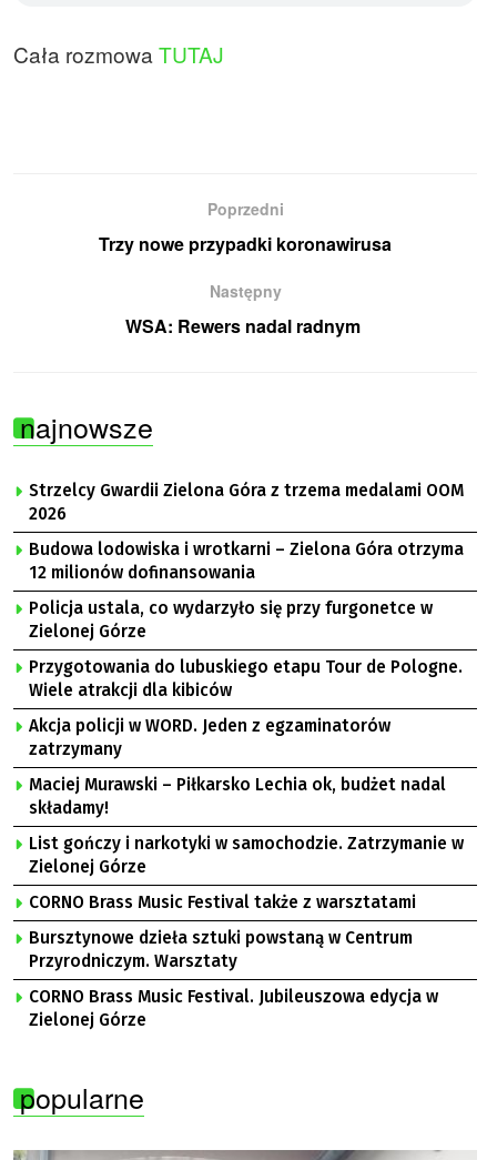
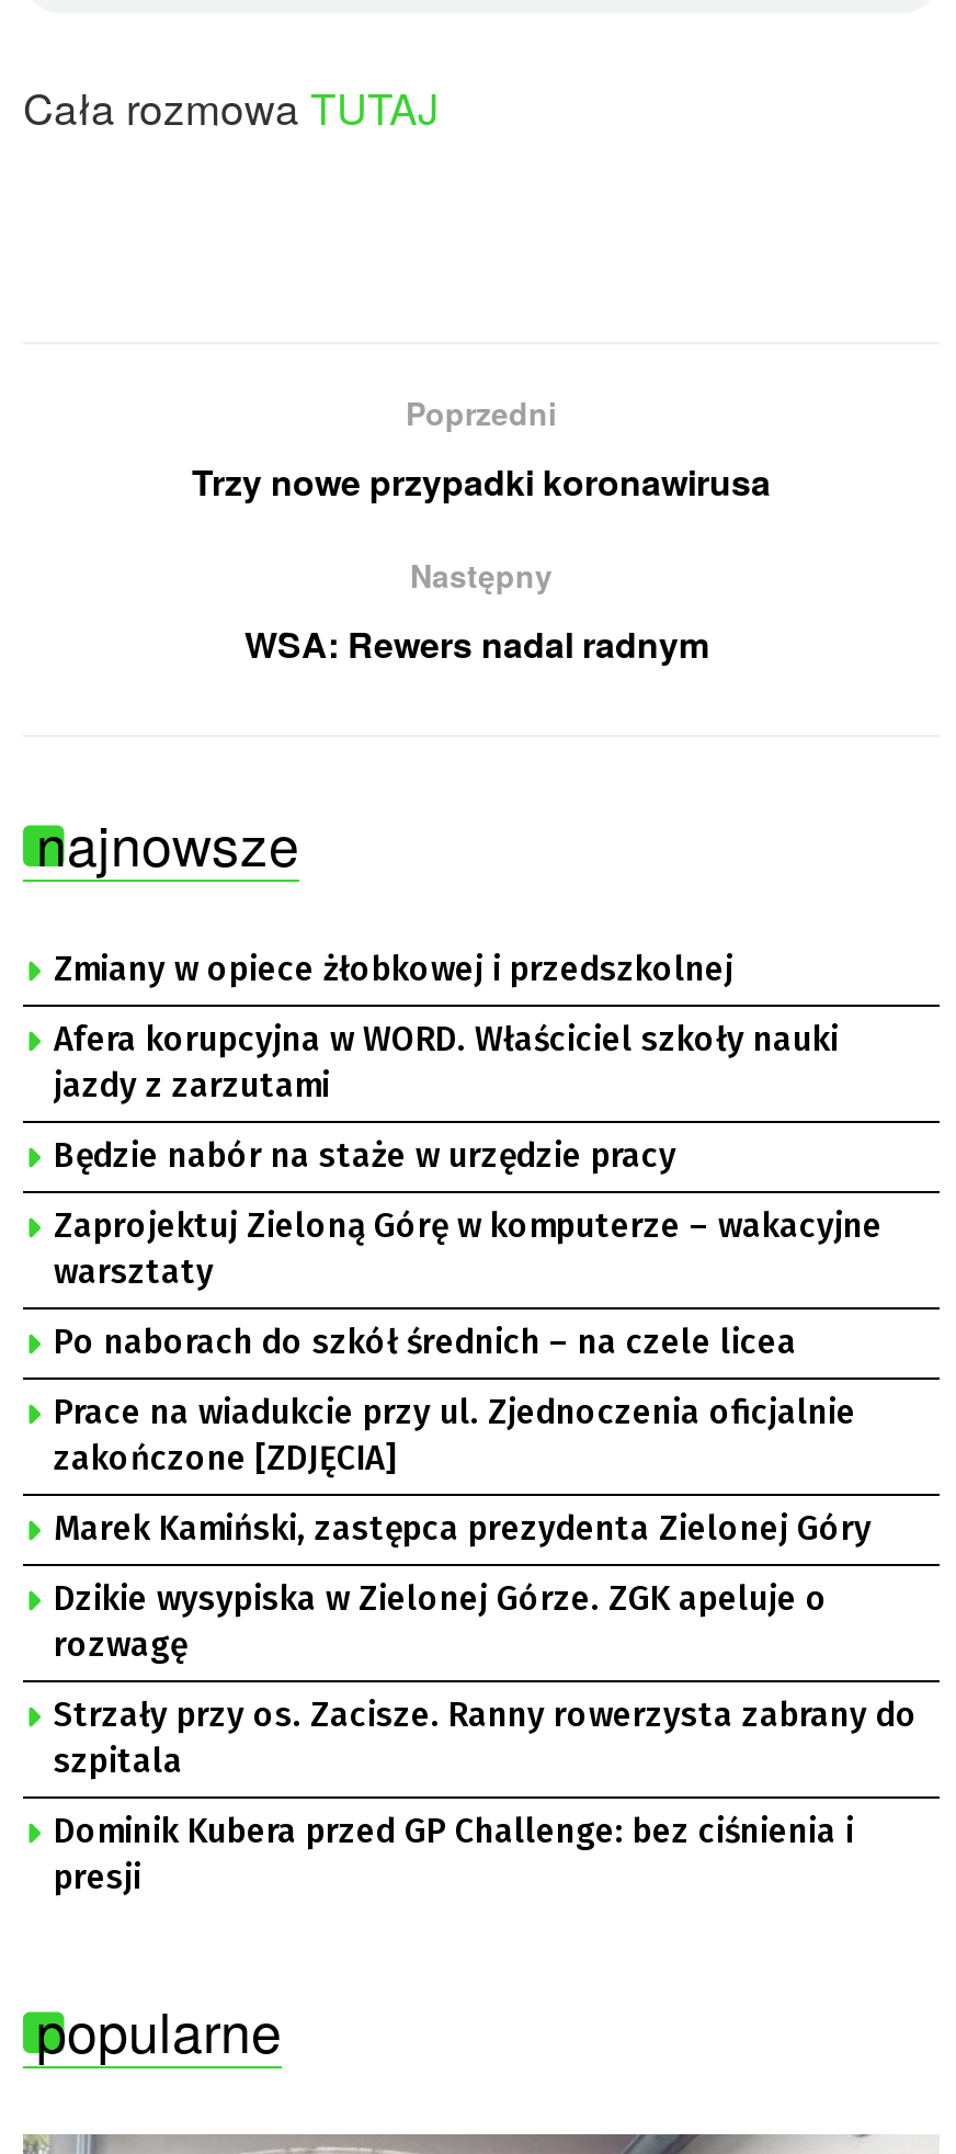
[29,481,464,524] Strzelcy Gwardii Zielona Góra z trzema medalami OOM | 2026 -> [54,951,733,990] Zmiany w opiece żłobkowej i przedszkolnej
[29,540,464,583] Budowa lodowiska i wrotkarni – Zielona Góra otrzyma | 12 milionów dofinansowania -> [54,1021,839,1106] Afera korupcyjna w WORD. Właściciel szkoły nauki | jazdy z zarzutami
[29,599,433,642] Policja ustala, co wydarzyło się przy furgonetce w | Zielonej Górze -> [54,1137,676,1177] Będzie nabór na staże w urzędzie pracy
[29,658,463,701] Przygotowania do lubuskiego etapu Tour de Pologne. | Wiele atrakcji dla kibiców -> [54,1207,883,1293] Zaprojektuj Zieloną Górę w komputerze – wakacyjne | warsztaty
[29,716,390,760] Akcja policji w WORD. Jeden z egzaminatorów | zatrzymany -> [54,1324,797,1363] Po naborach do szkół średnich – na czele licea
[29,775,446,819] Maciej Murawski – Piłkarsko Lechia ok, budżet nadal | składamy! -> [54,1394,856,1479] Prace na wiadukcie przy ul. Zjednoczenia oficjalnie | zakończone [ZDJĘCIA]
[29,834,464,877] List gończy i narkotyki w samochodzie. Zatrzymanie w | Zielonej Górze -> [54,1510,872,1549] Marek Kamiński, zastępca prezydenta Zielonej Góry
[29,893,416,913] CORNO Brass Music Festival także z warsztatami -> [54,1580,828,1666] Dzikie wysypiska w Zielonej Górze. ZGK apeluje o | rozwagę
[29,928,413,972] Bursztynowe dzieła sztuki powstaną w Centrum | Przyrodniczym. Warsztaty -> [54,1696,918,1782] Strzały przy os. Zacisze. Ranny rowerzysta zabrany do | szpitala
[29,987,438,1031] CORNO Brass Music Festival. Jubileuszowa edycja w | Zielonej Górze -> [54,1813,854,1898] Dominik Kubera przed GP Challenge: bez ciśnienia i | presji

